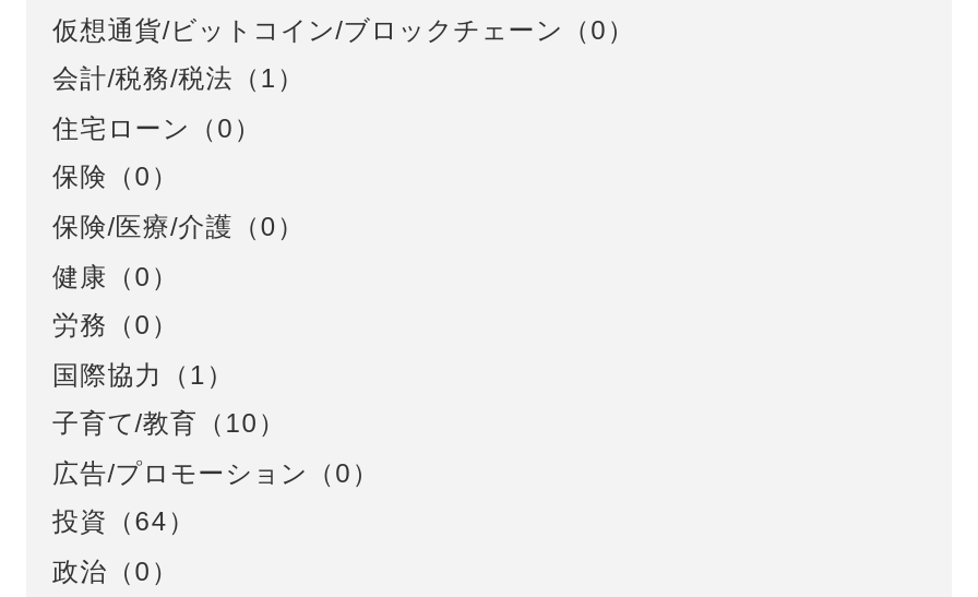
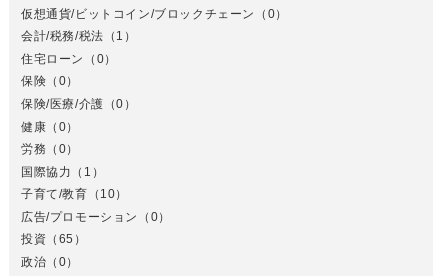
[52,508,196,538] 投資（64） -> [21,232,87,246] 投資（65）

